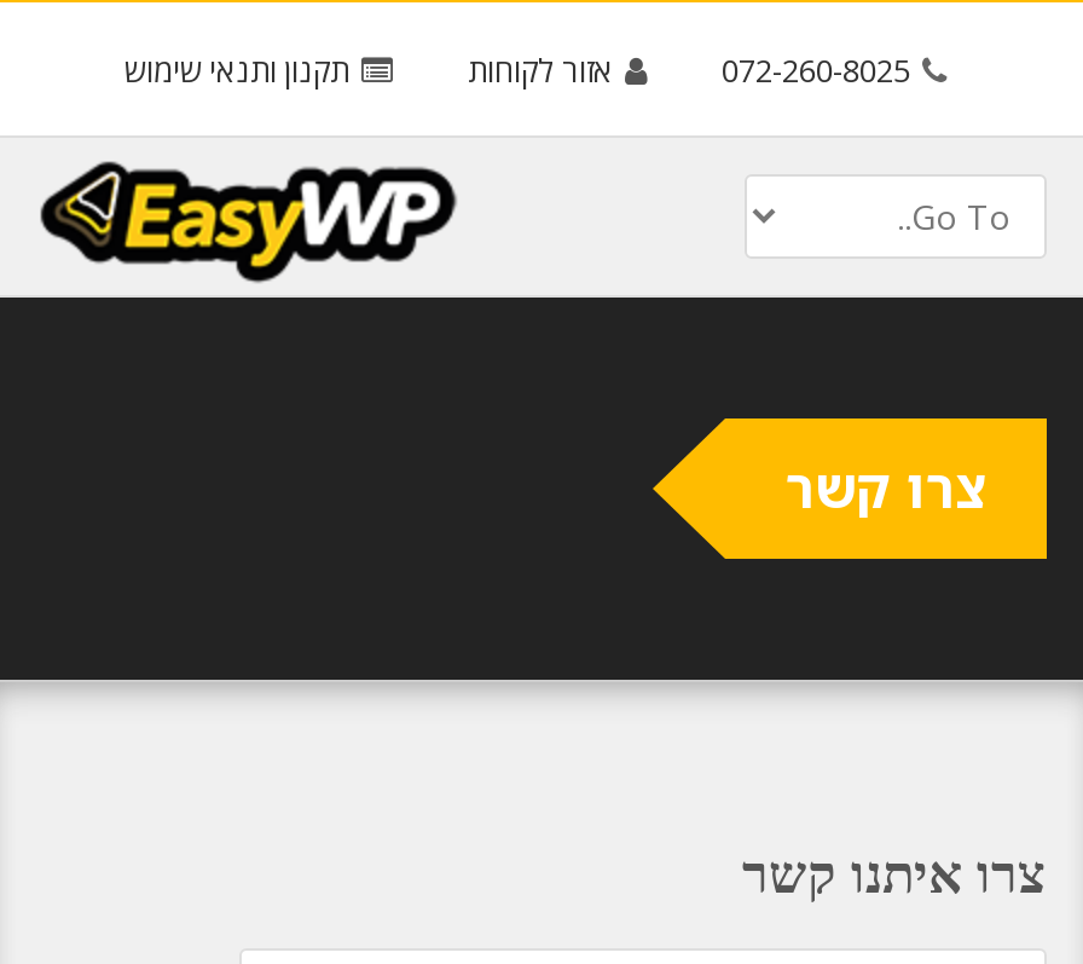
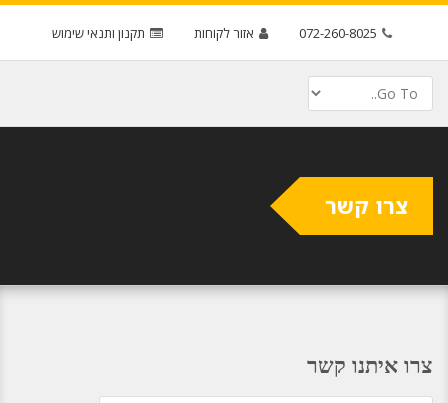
[39,160,459,285] [image] -> none

